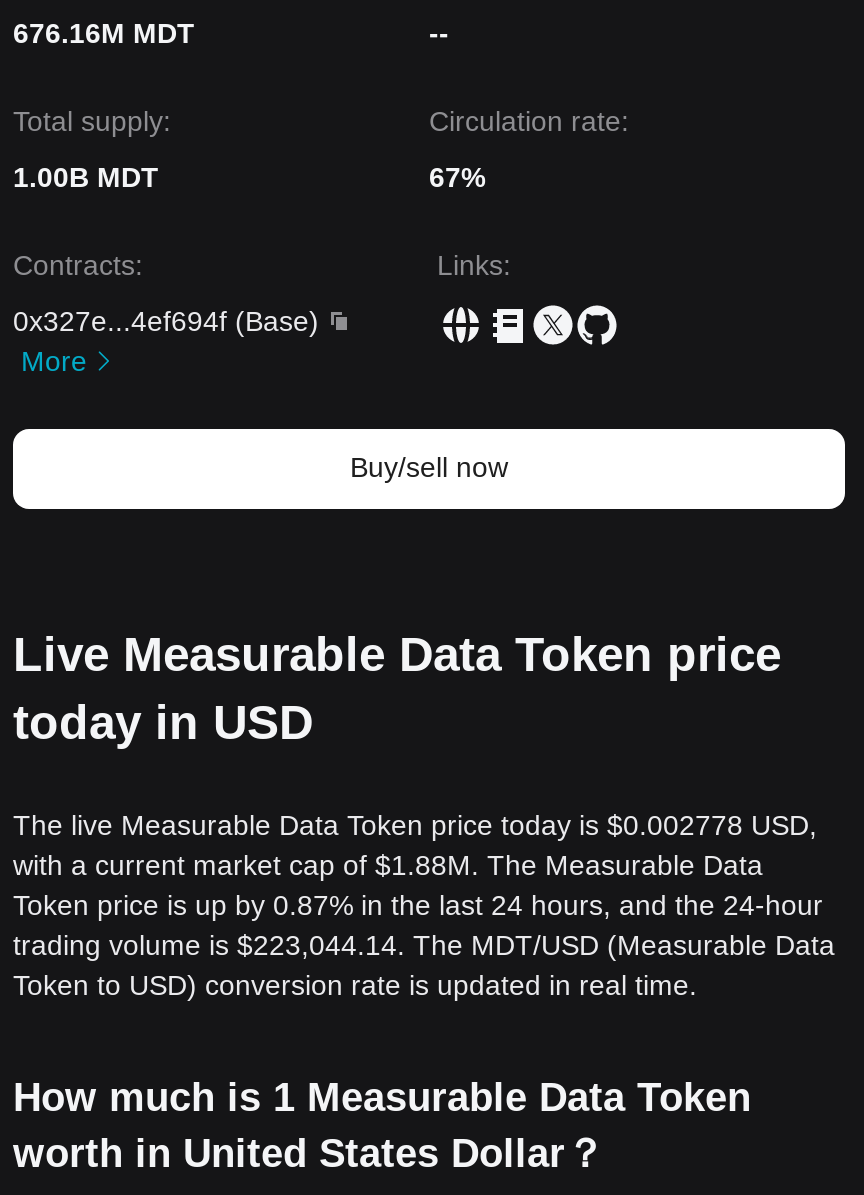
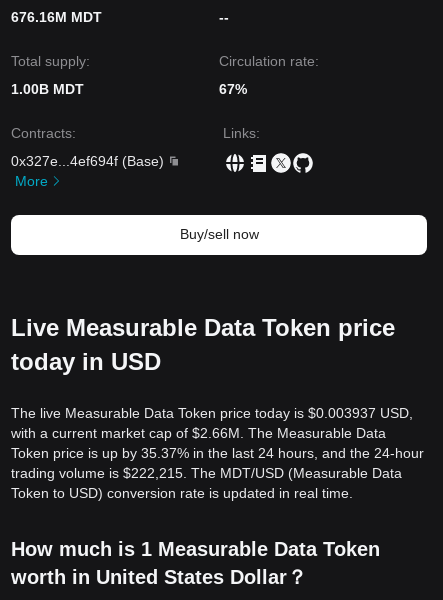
[13,809,817,841] The live Measurable Data Token price today is $0.002778 USD, -> [11,405,413,421] The live Measurable Data Token price today is $0.003937 USD,
[13,849,763,881] with a current market cap of $1.88M. The Measurable Data -> [11,425,386,441] with a current market cap of $2.66M. The Measurable Data
[13,889,823,921] Token price is up by 0.87% in the last 24 hours, and the 24-hour -> [11,445,424,461] Token price is up by 35.37% in the last 24 hours, and the 24-hour
[13,929,835,961] trading volume is $223,044.14. The MDT/USD (Measurable Data -> [11,465,402,481] trading volume is $222,215. The MDT/USD (Measurable Data

